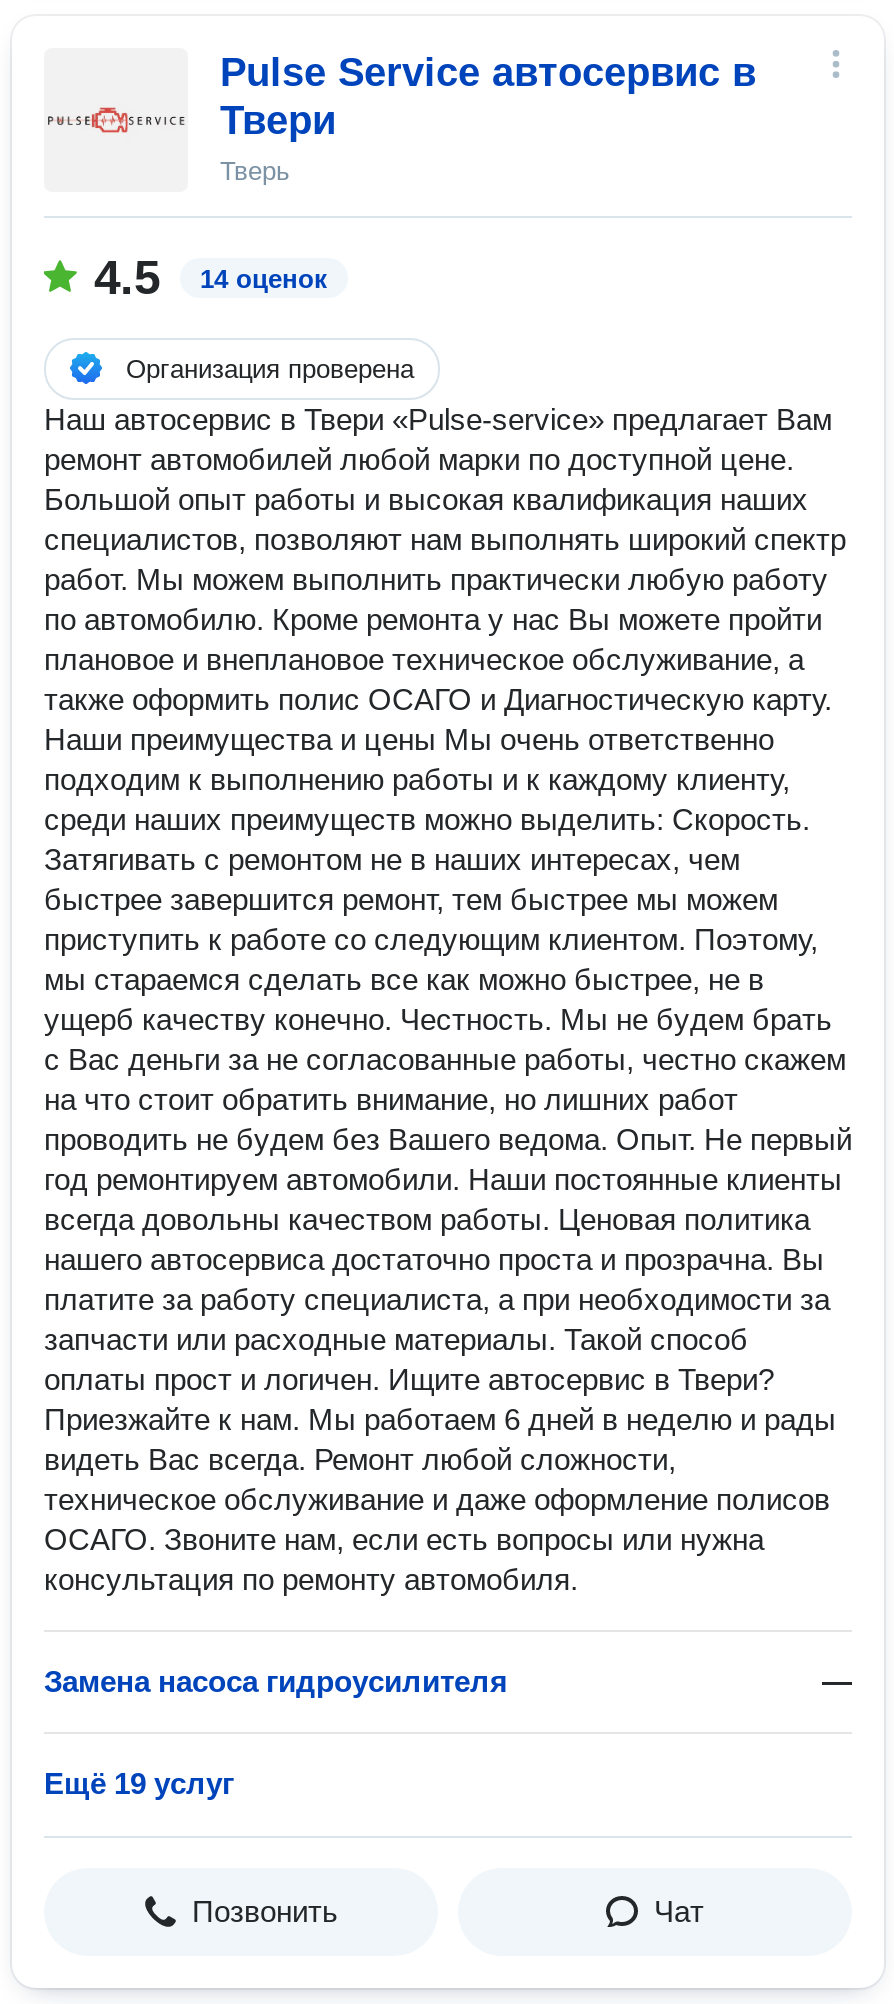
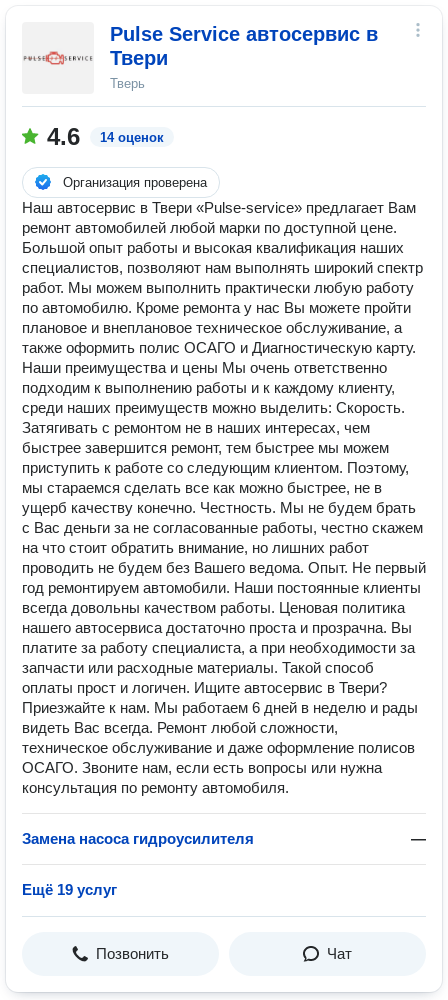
[94,250,328,304] 4.5 14 оценок -> [47,123,164,150] 4.6 14 оценок

